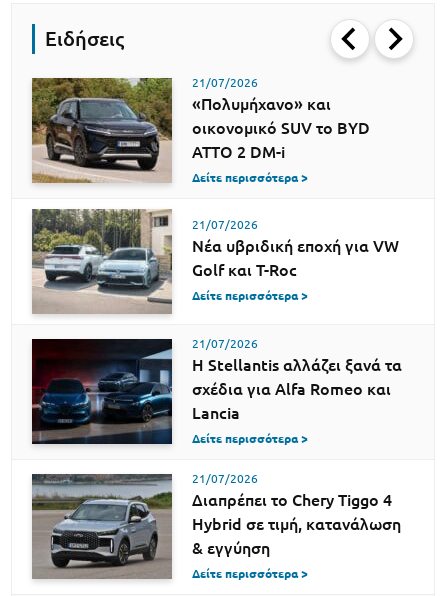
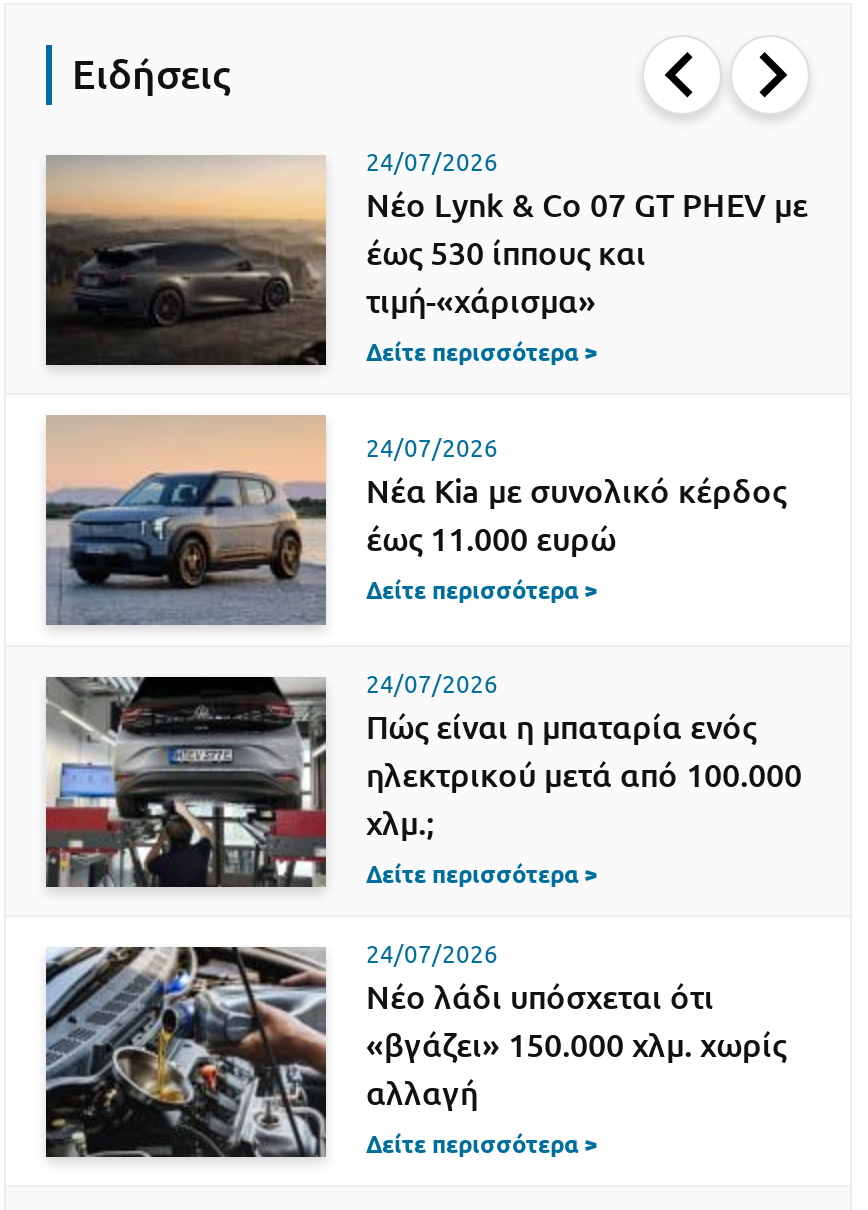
[31,76,370,184] [image] | 21/07/2026 | «Πολυμήχανο» και | οικονομικό SUV το BYD | ATTO 2 DM-i -> [44,149,808,368] [image] | 24/07/2026 | Νέο Lynk & Co 07 GT PHEV με | έως 530 ίππους και | τιμή-«χάρισμα»
[31,209,399,314] [image] | 21/07/2026 | Νέα υβριδική εποχή για VW | Golf και T-Roc -> [46,416,786,624] [image] | 24/07/2026 | Νέα Kia με συνολικό κέρδος | έως 11.000 ευρώ
[31,337,402,445] [image] | 21/07/2026 | Η Stellantis αλλάζει ξανά τα | σχέδια για Alfa Romeo και | Lancia -> [44,671,802,888] [image] | 24/07/2026 | Πώς είναι η μπαταρία ενός | ηλεκτρικού μετά από 100.000 | χλμ.;
[31,472,401,579] [image] | 21/07/2026 | Διαπρέπει το Chery Tiggo 4 | Hybrid σε τιμή, κατανάλωση | & εγγύηση -> [46,941,786,1158] [image] | 24/07/2026 | Νέο λάδι υπόσχεται ότι | «βγάζει» 150.000 χλμ. χωρίς | αλλαγή

